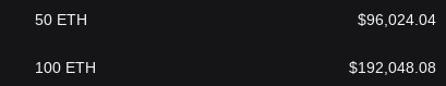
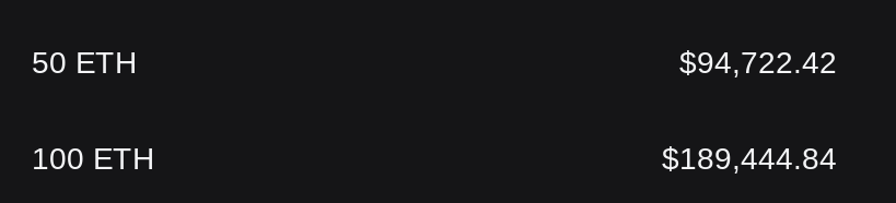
[358,11,436,28] $96,024.04 -> [679,45,837,80] $94,722.42
[349,59,436,76] $192,048.08 -> [662,141,837,176] $189,444.84

